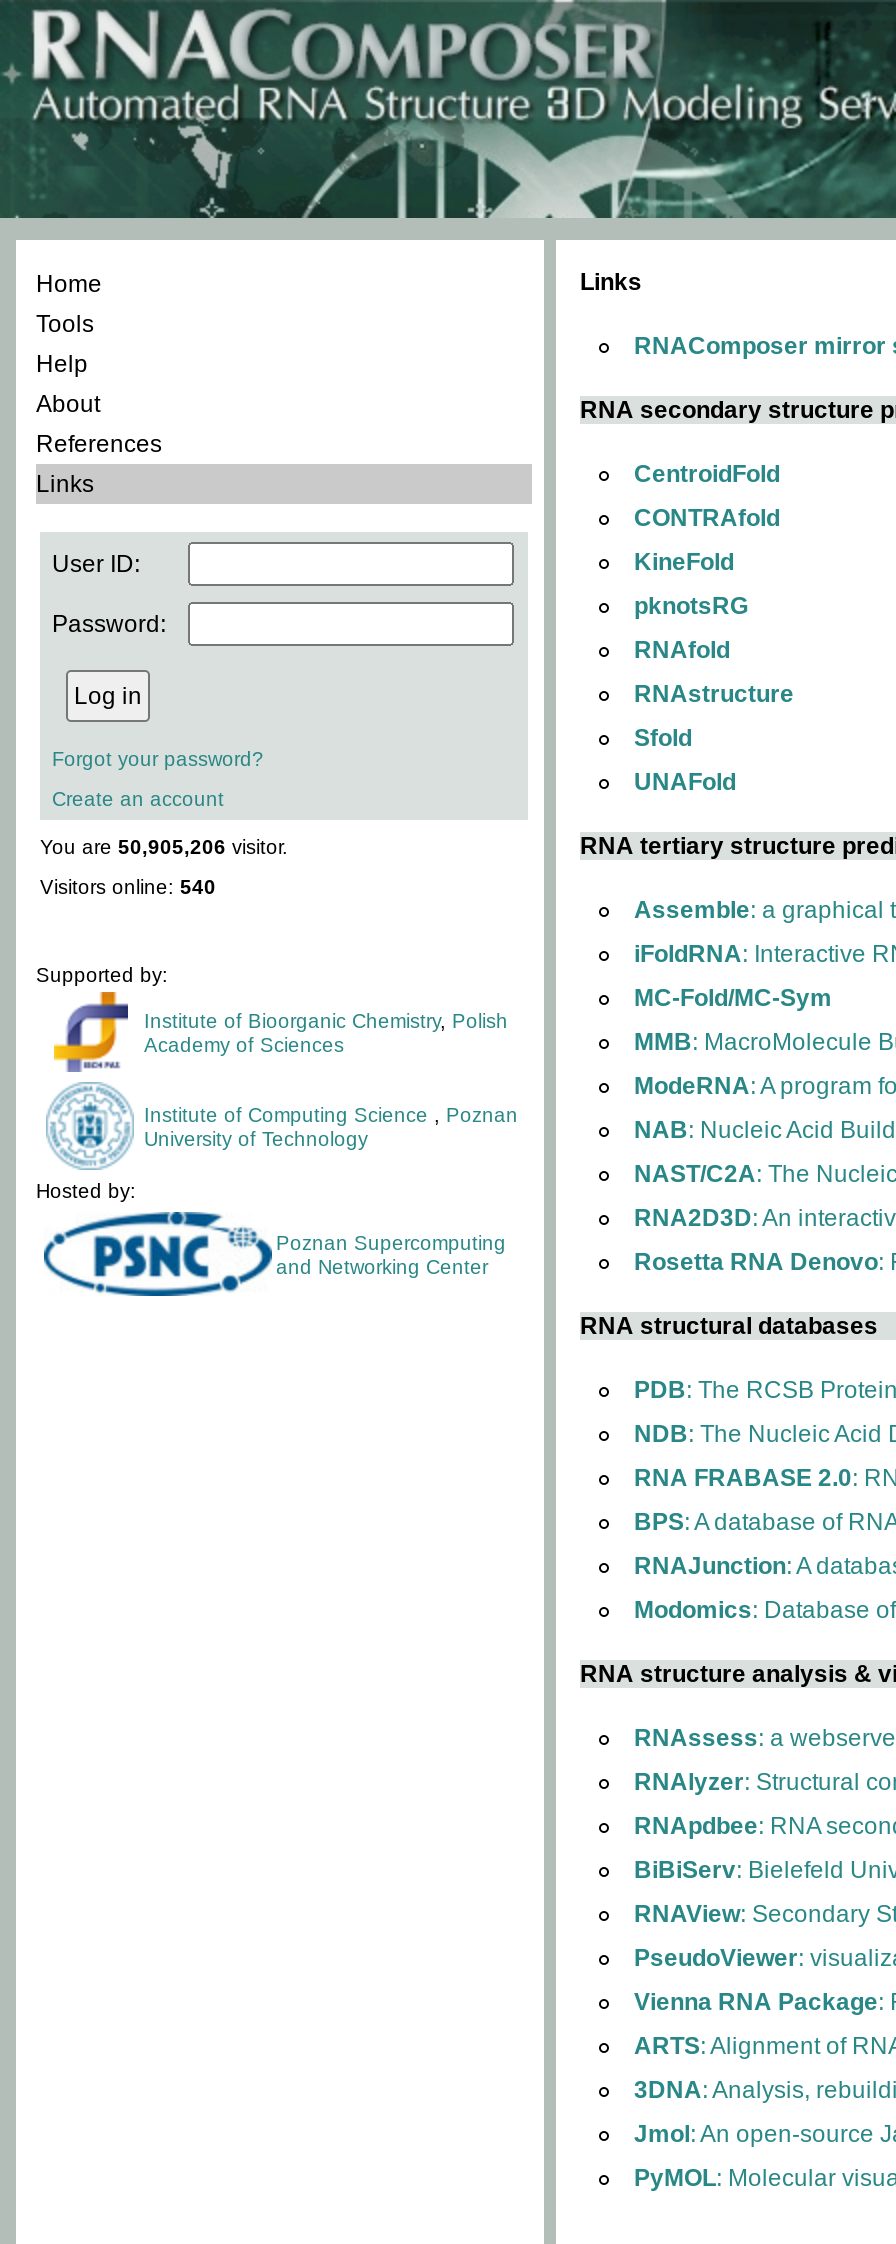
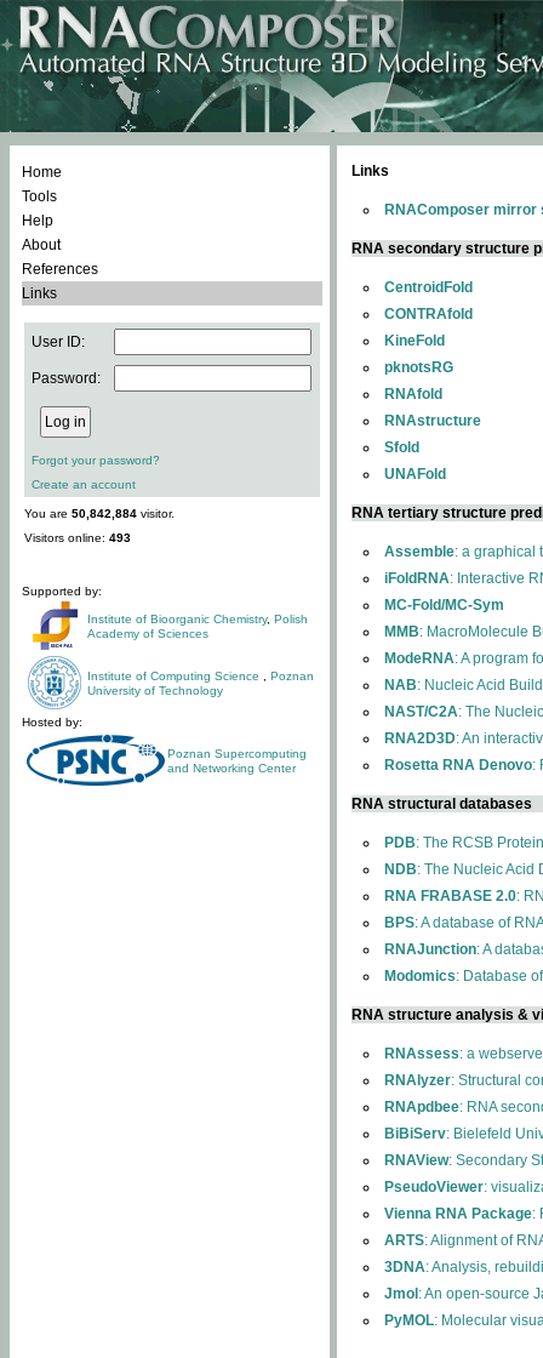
[40,836,288,858] You are 50,905,206 visitor. -> [24,507,175,520] You are 50,842,884 visitor.
[40,876,216,898] Visitors online: 540 -> [24,531,131,544] Visitors online: 493

